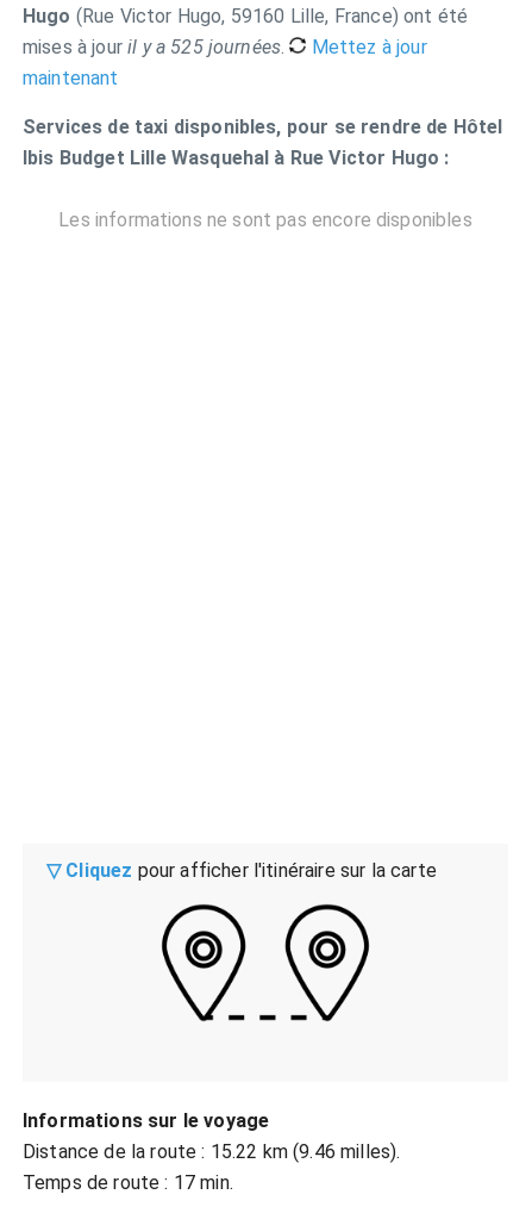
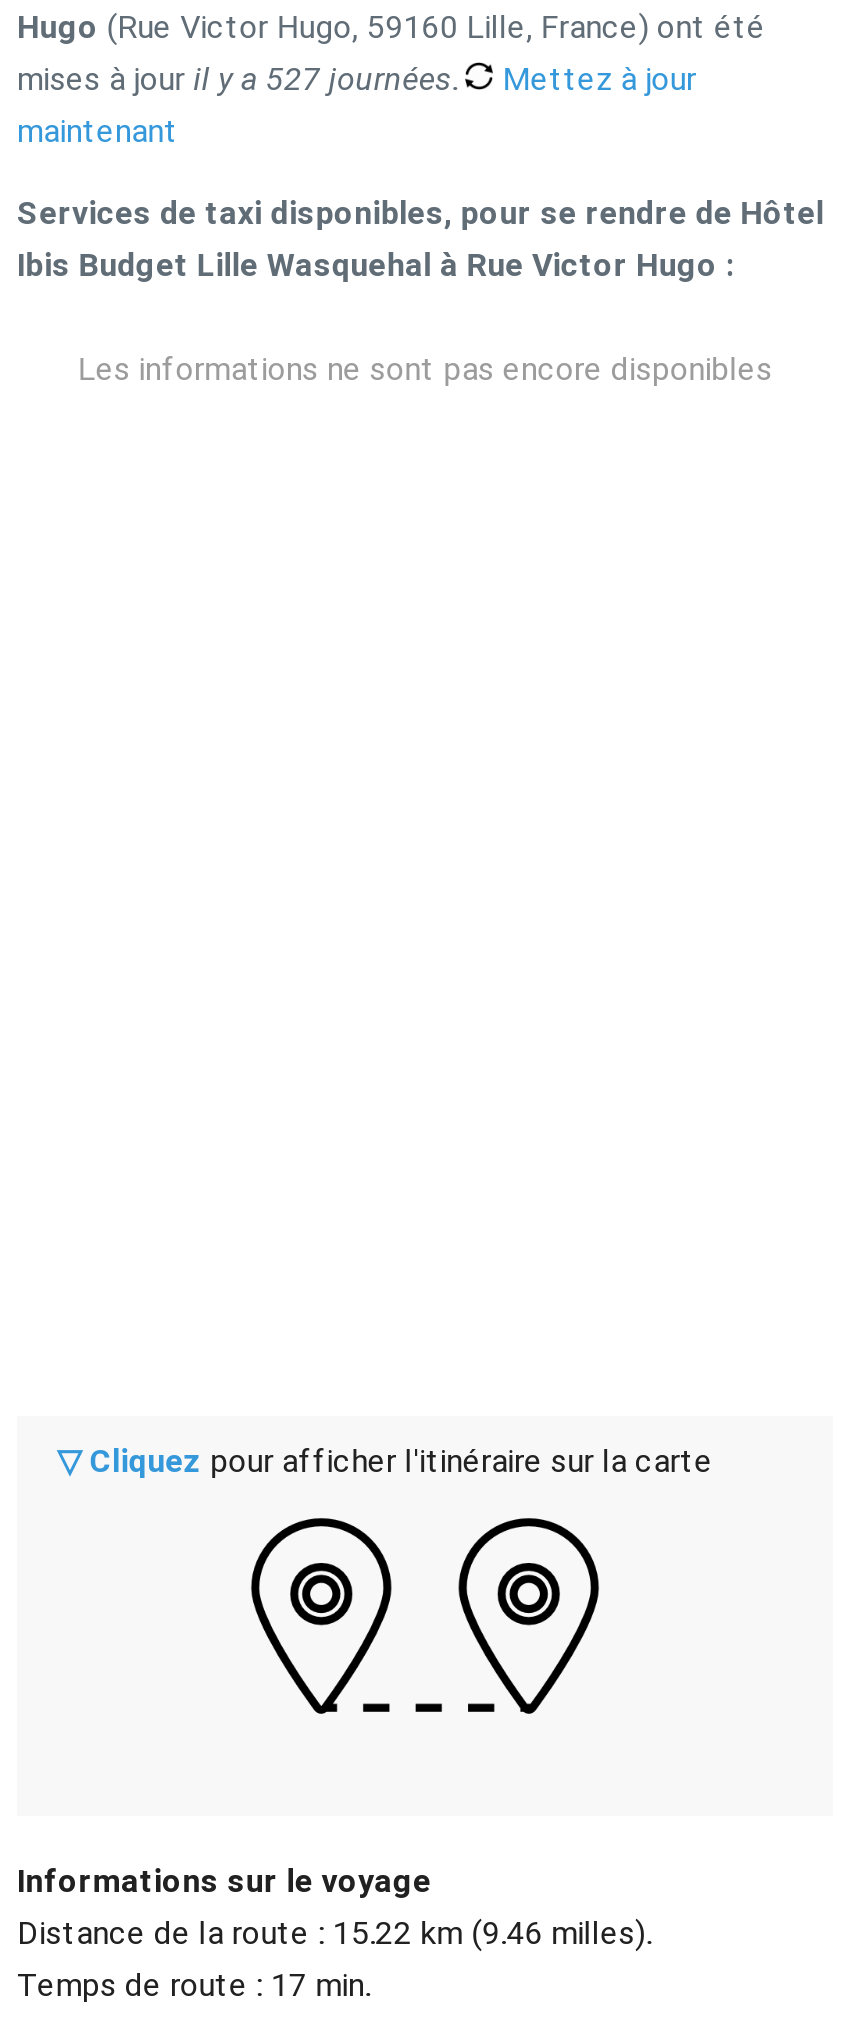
[23,36,290,58] mises à jour il y a 525 journées. -> [17,60,466,98] mises à jour il y a 527 journées.

